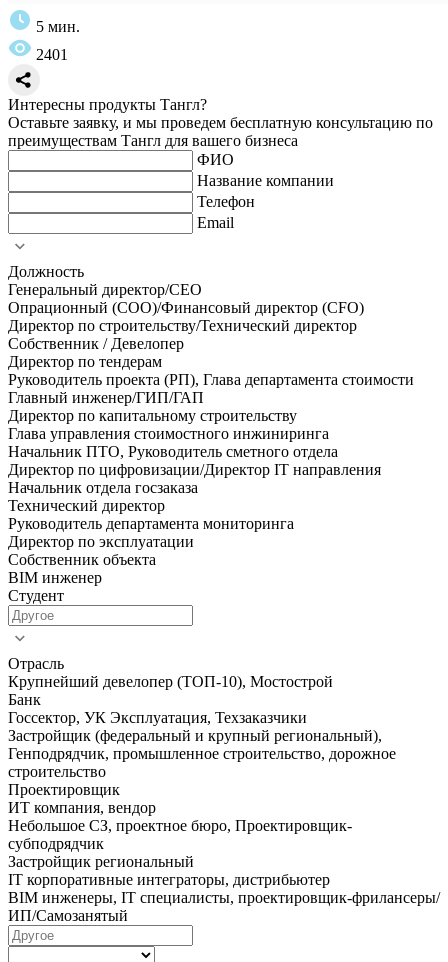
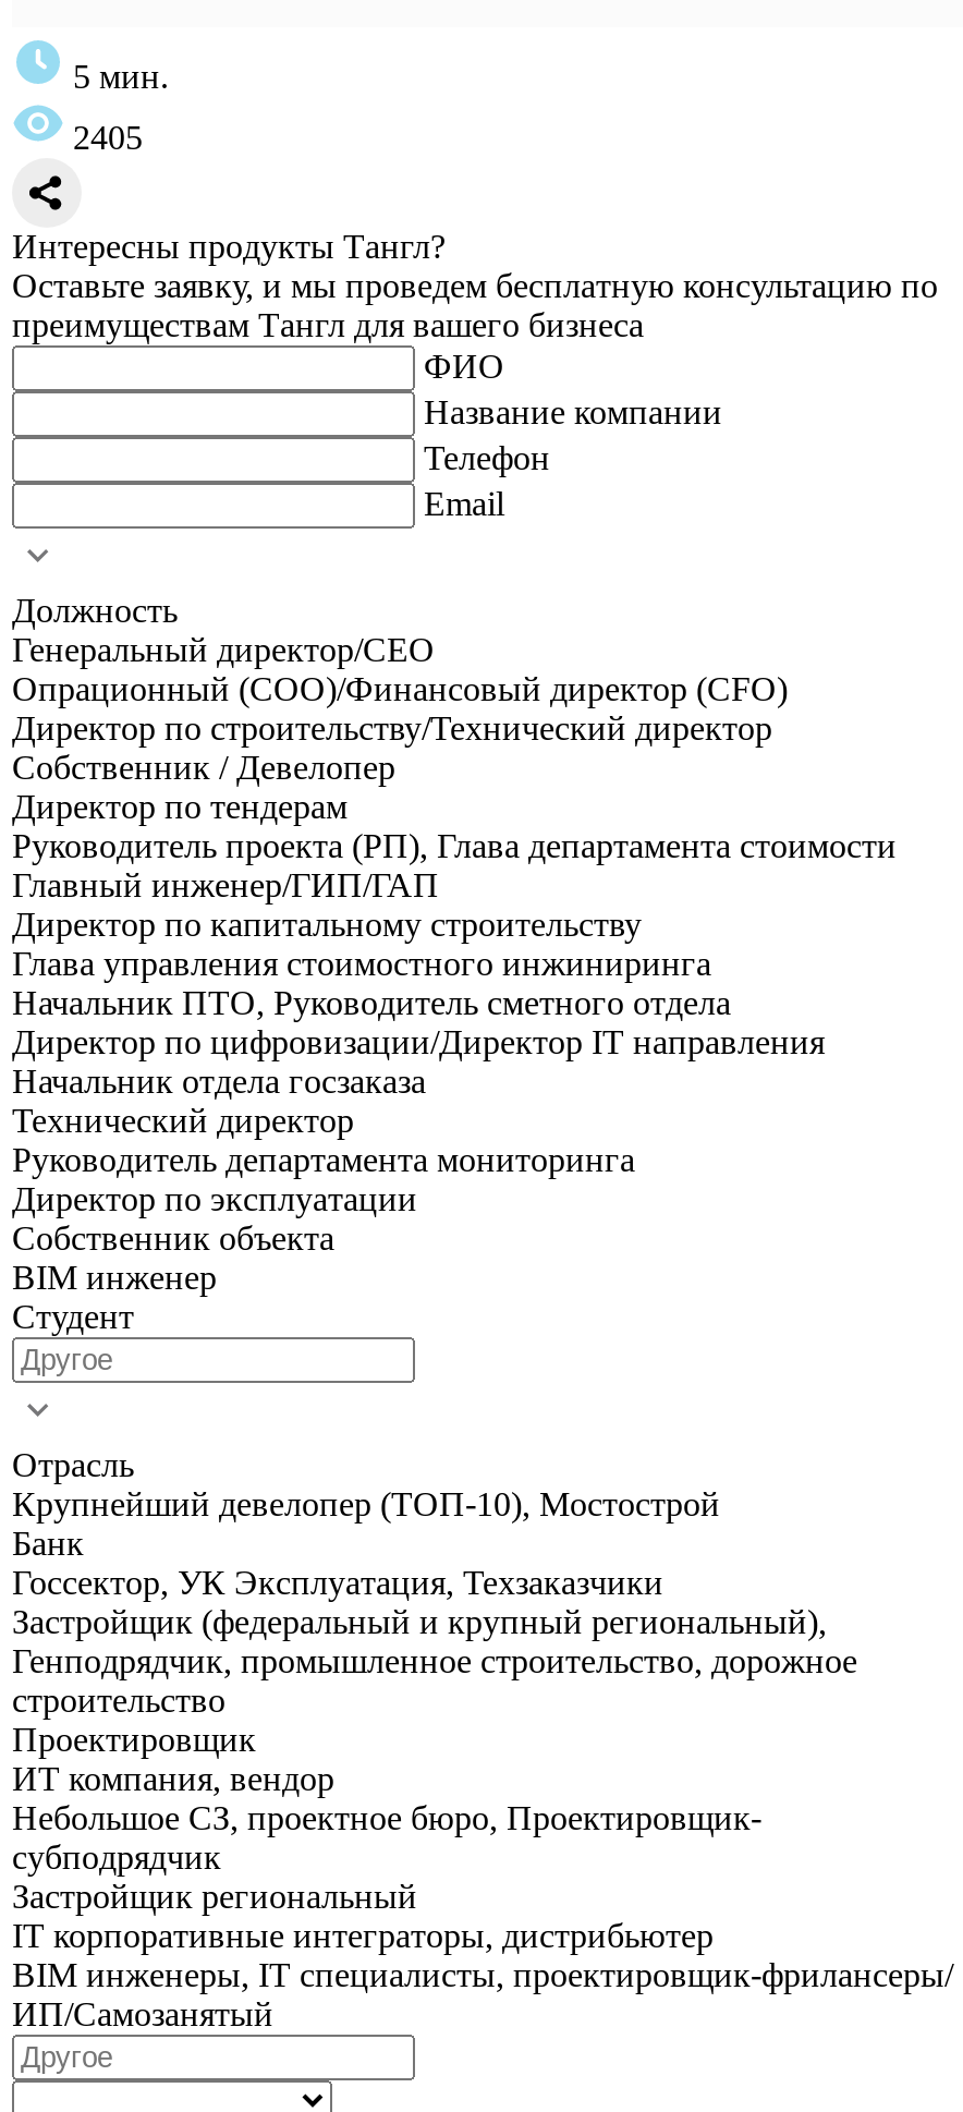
[36,46,68,63] 2401 -> [73,119,143,156] 2405

